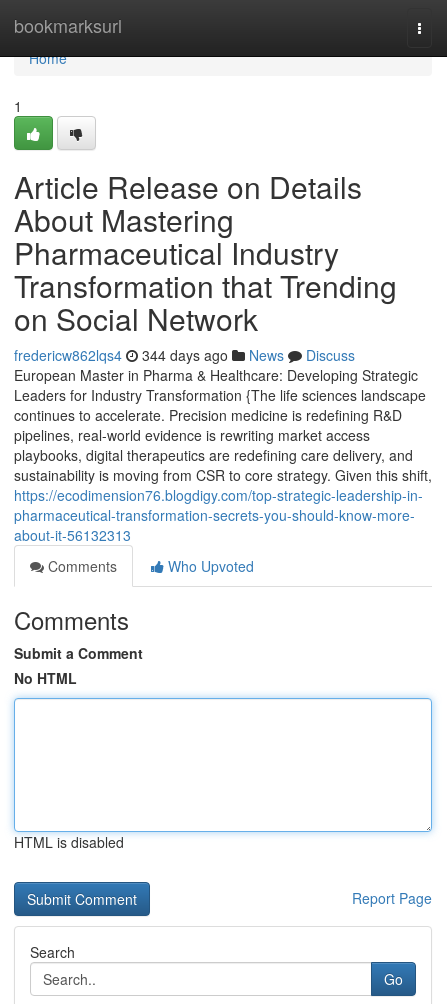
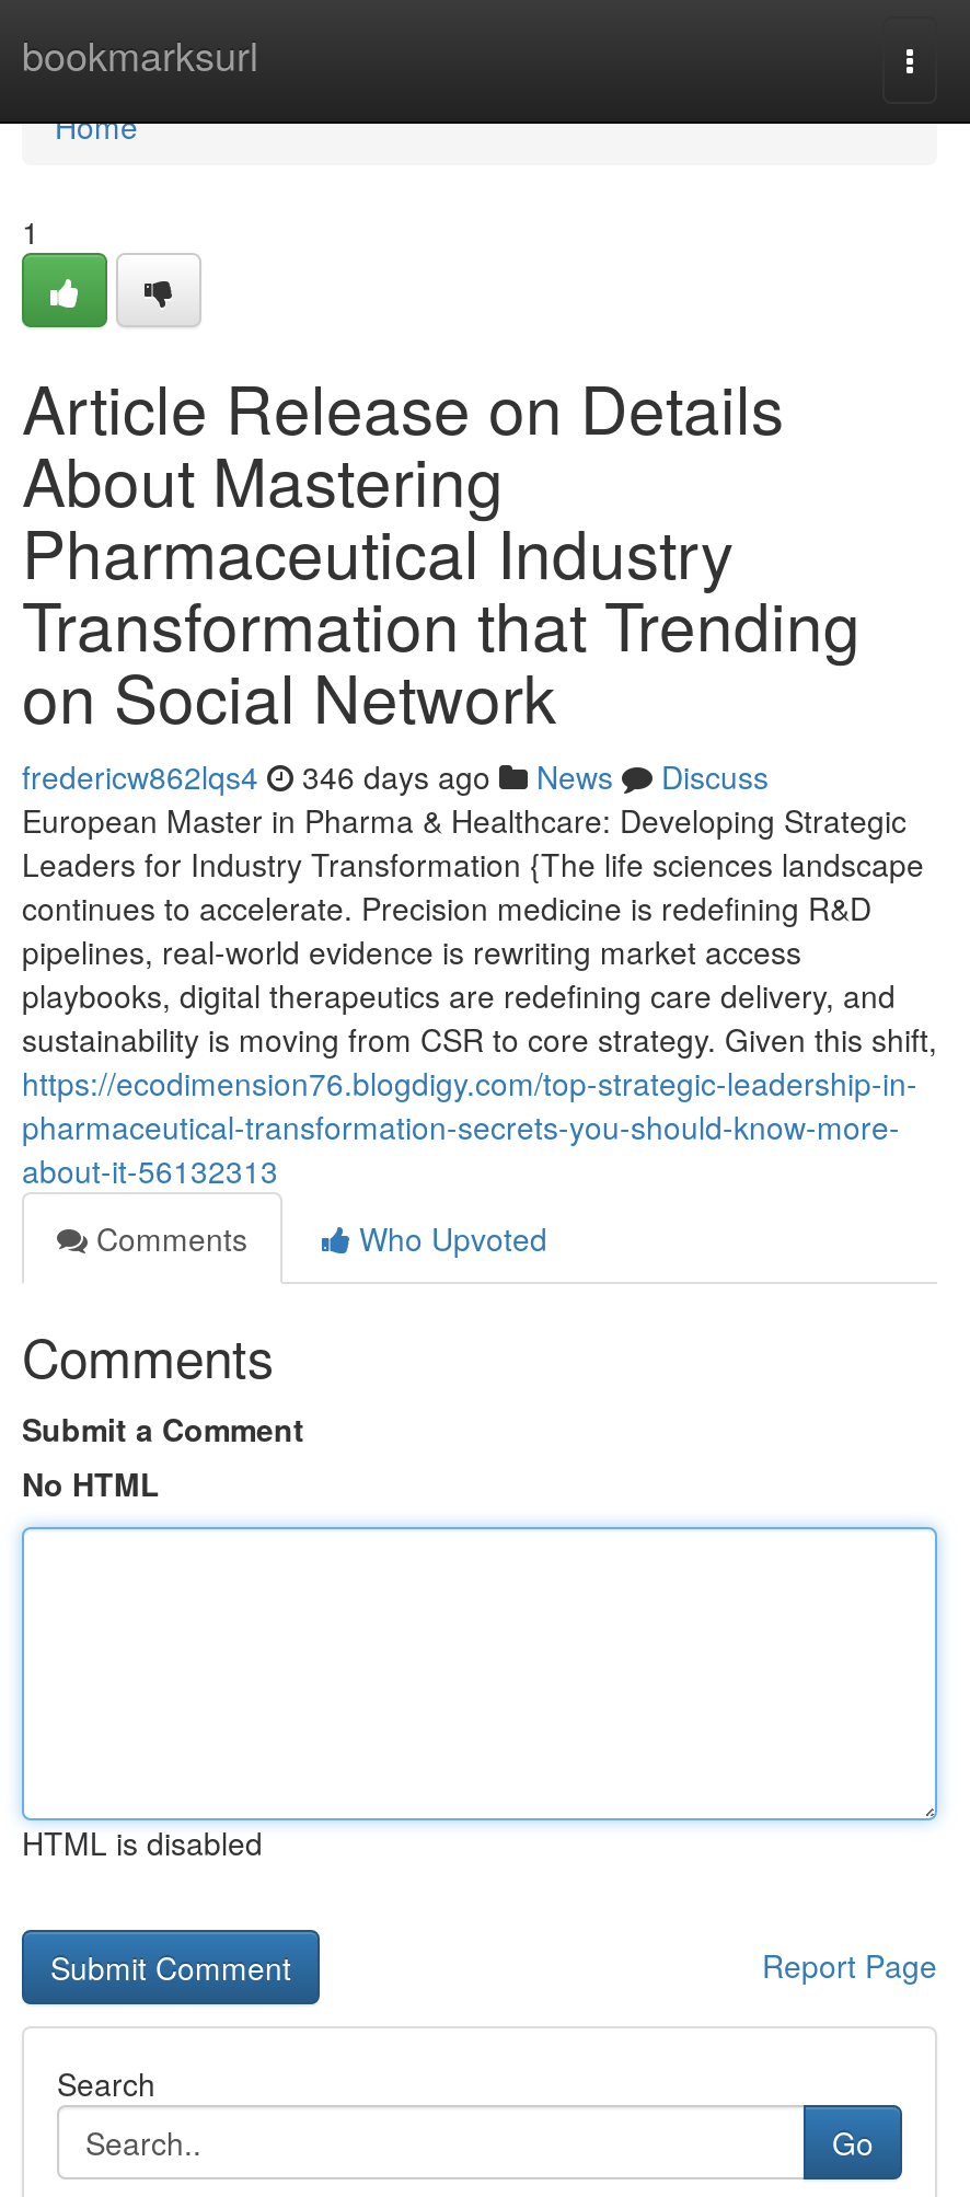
[14,345,355,365] fredericw862lqs4 344 days ago News Discuss -> [22,754,769,798] fredericw862lqs4 346 days ago News Discuss

